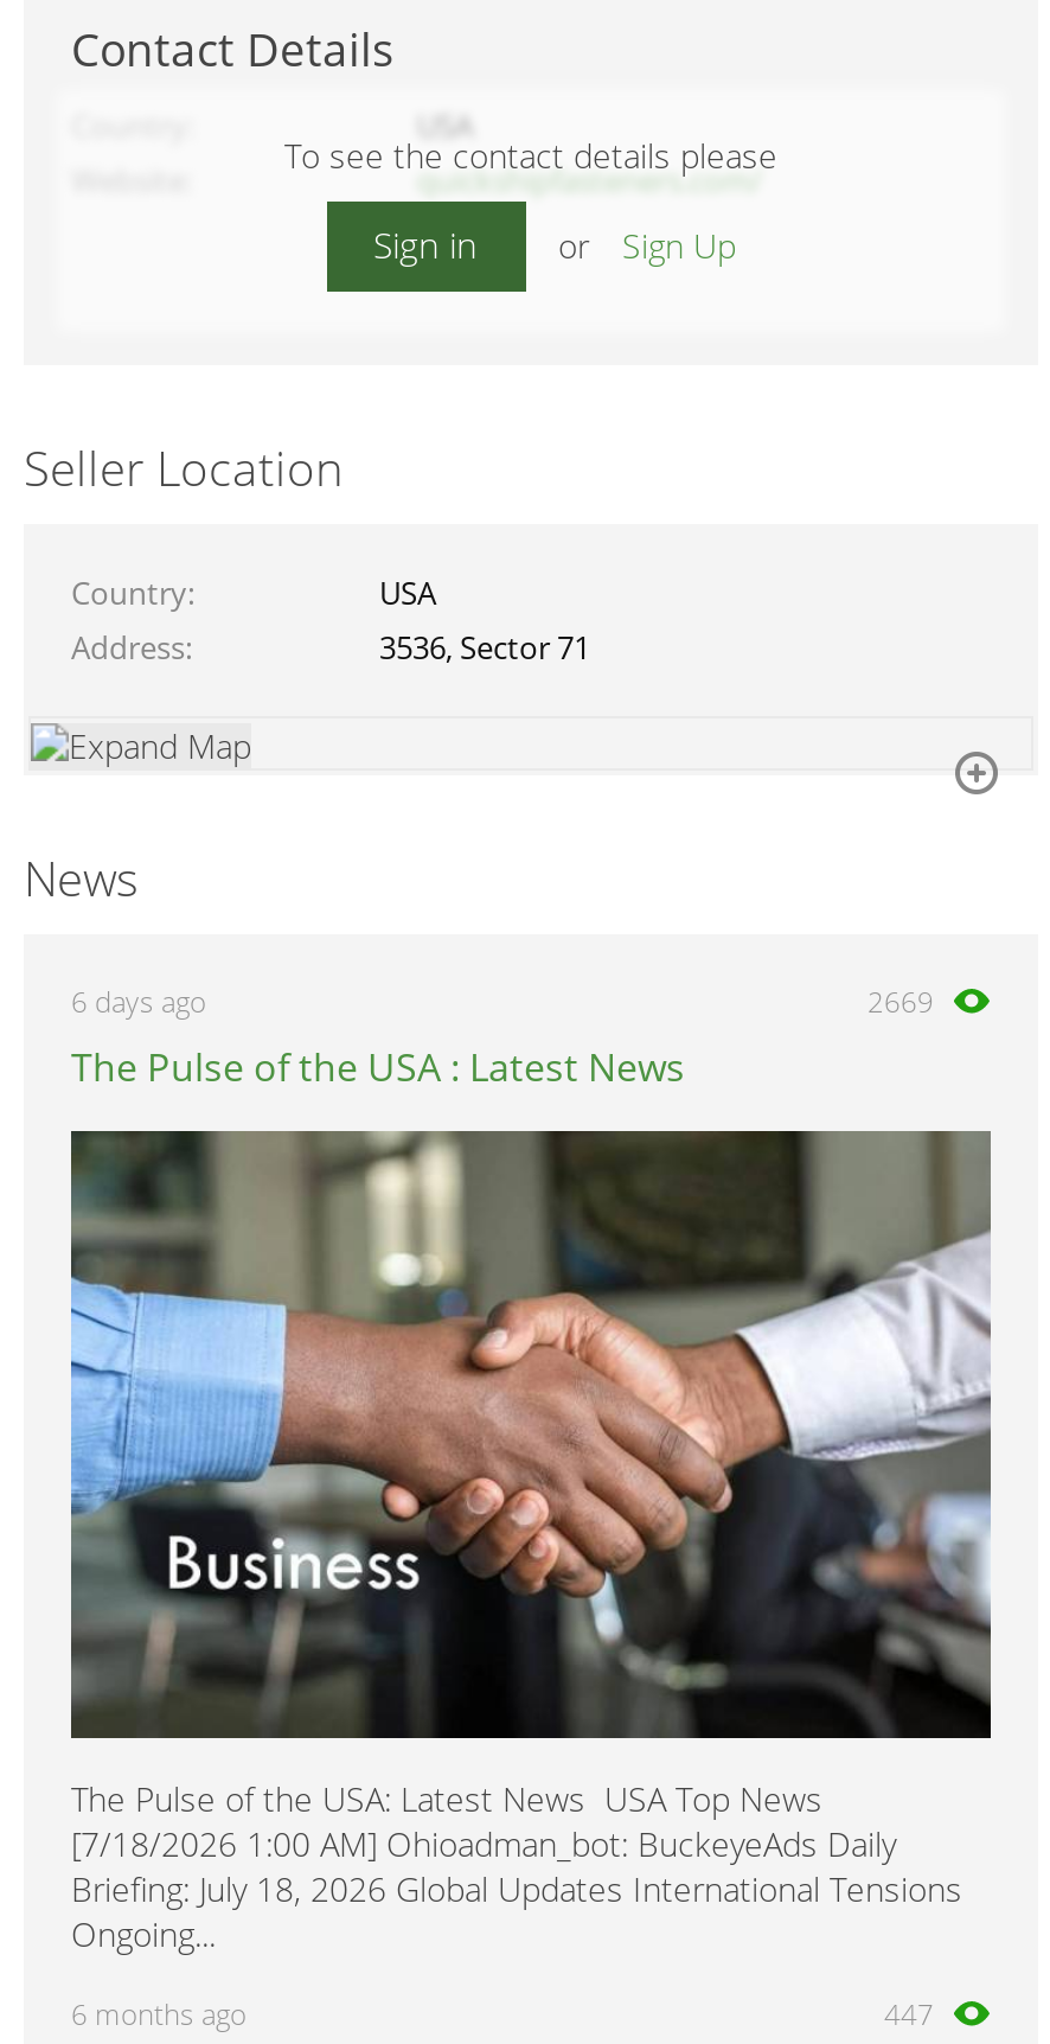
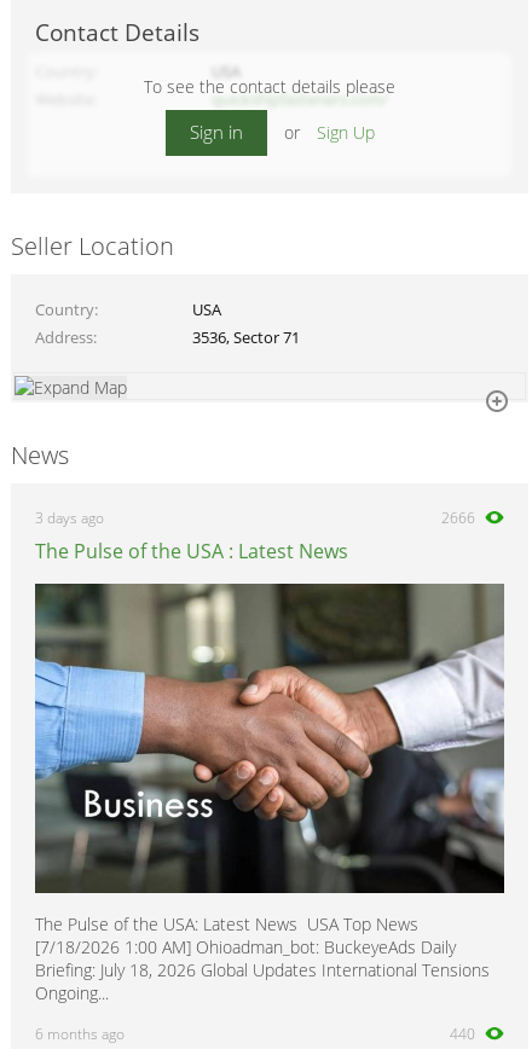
[71,981,206,1022] 6 days ago -> [35,507,104,528] 3 days ago
[867,981,934,1022] 2669 -> [441,507,475,528] 2666
[884,1994,934,2034] 447 -> [450,1024,475,1044] 440

